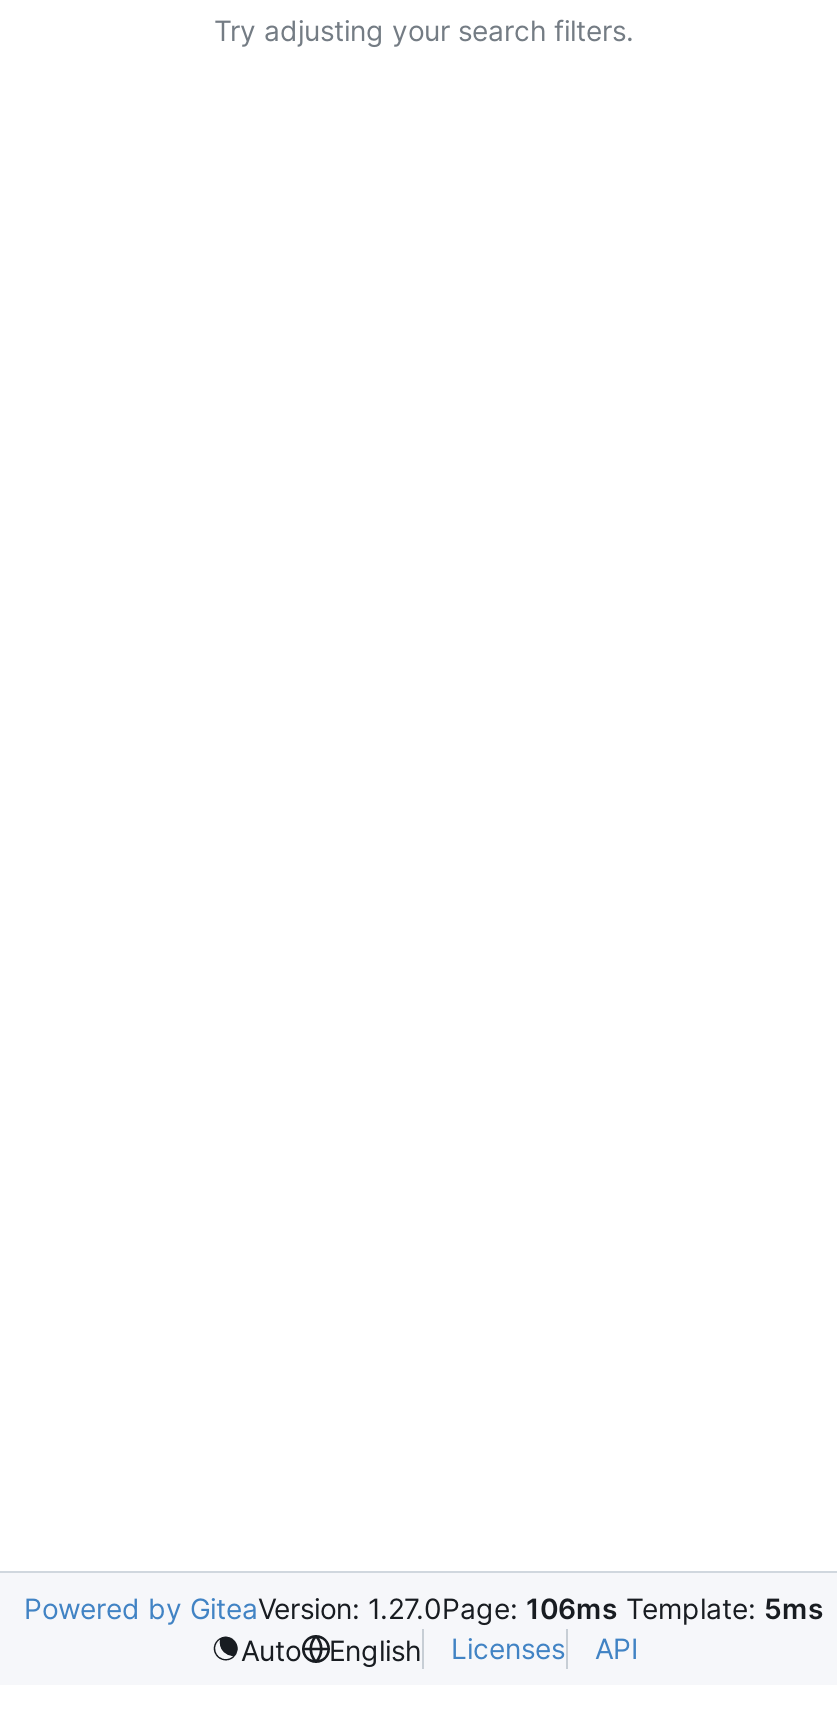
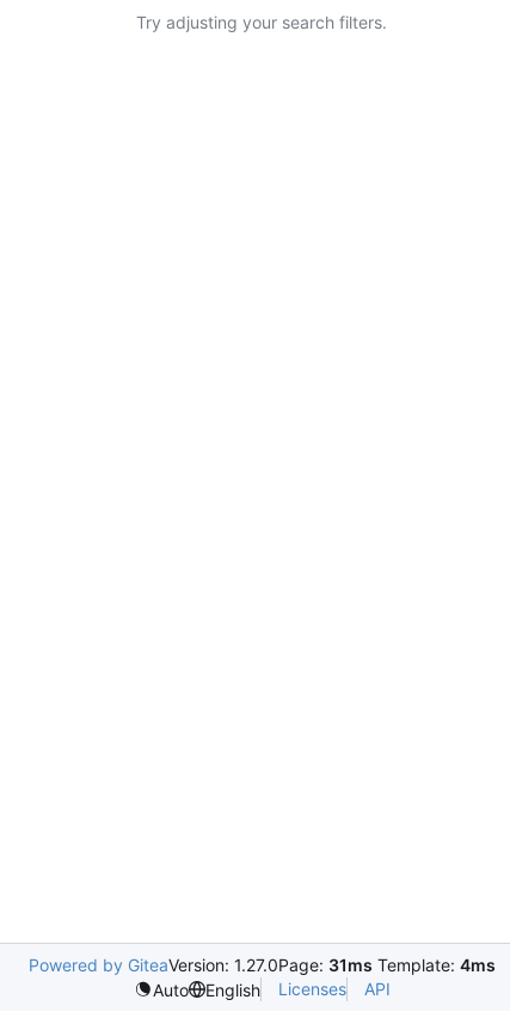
[24,1591,824,1625] Powered by GiteaVersion: 1.27.0Page: 106ms Template: 5ms -> [28,955,495,975] Powered by GiteaVersion: 1.27.0Page: 31ms Template: 4ms

